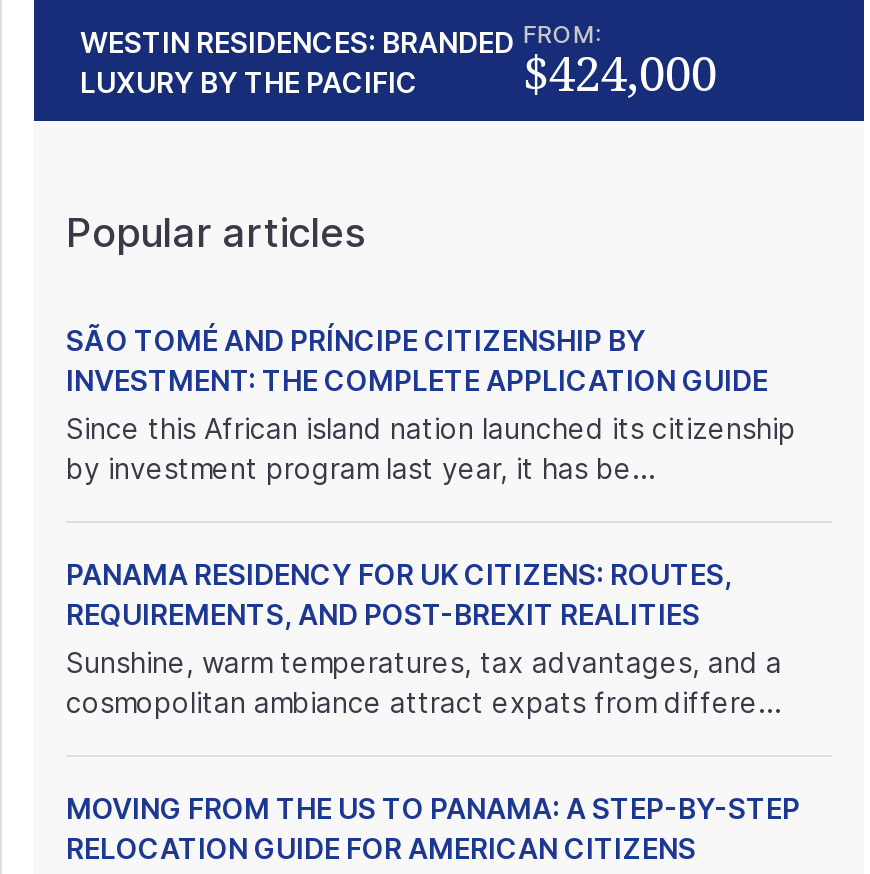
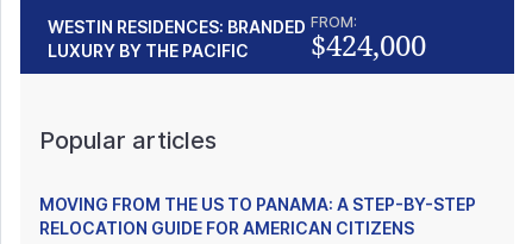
[66,323,796,719] SÃO TOMÉ AND PRÍNCIPE CITIZENSHIP BY | INVESTMENT: THE COMPLETE APPLICATION GUIDE | Since this African island nation launched its citizenship | by investment program last year, it has be... | PANAMA RESIDENCY FOR UK CITIZENS: ROUTES, | REQUIREMENTS, AND POST-BREXIT REALITIES | Sunshine, warm temperatures, tax advantages, and a | cosmopolitan ambiance attract expats from differe... -> none

